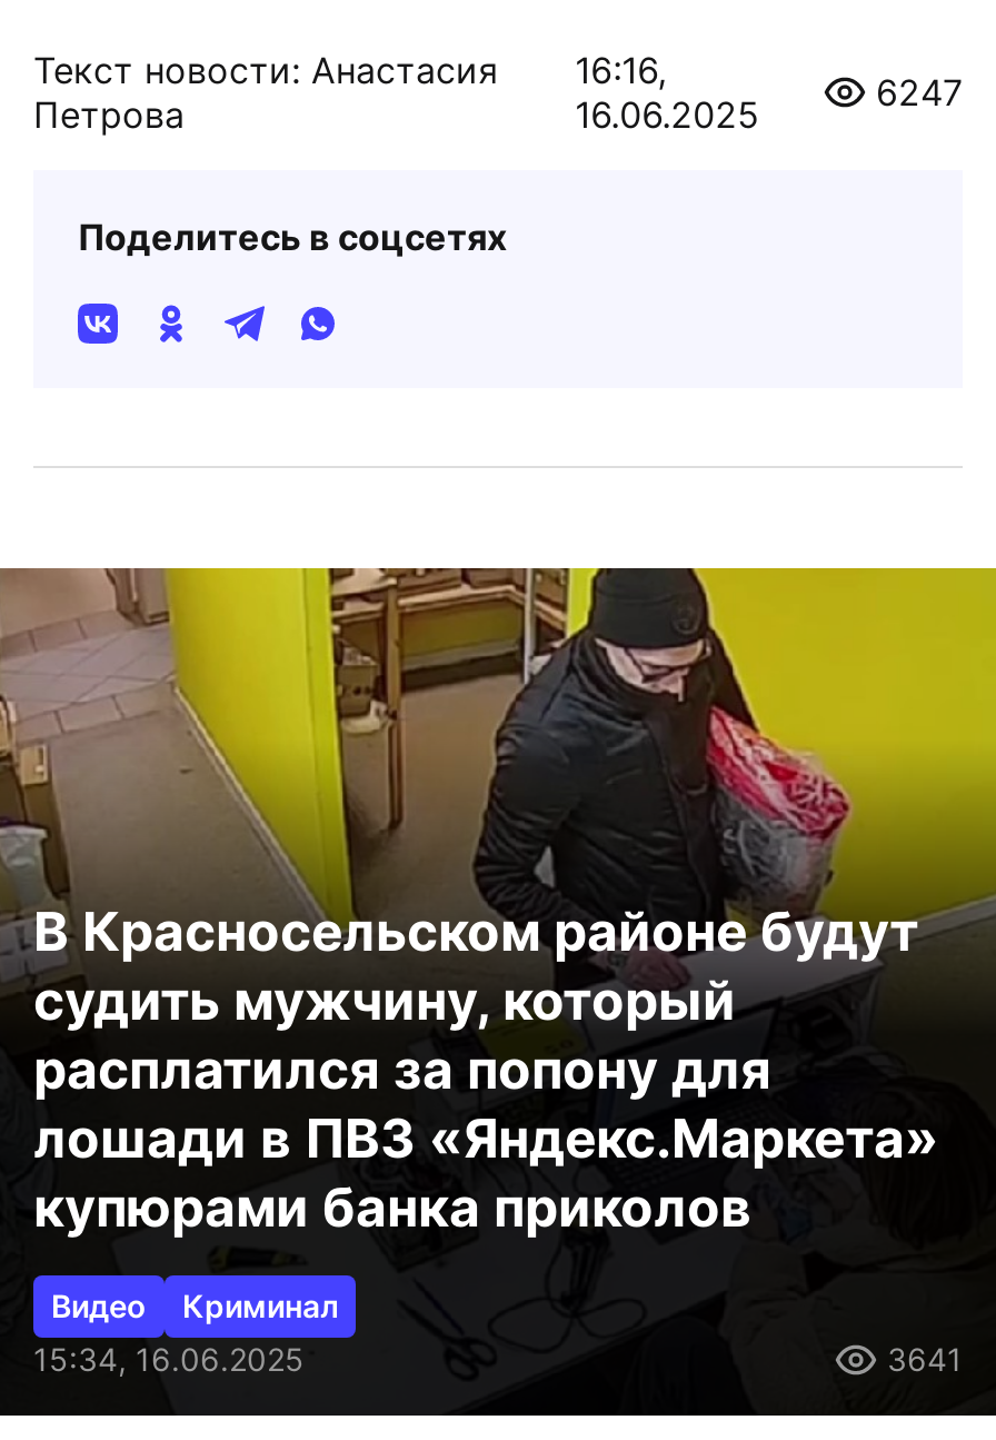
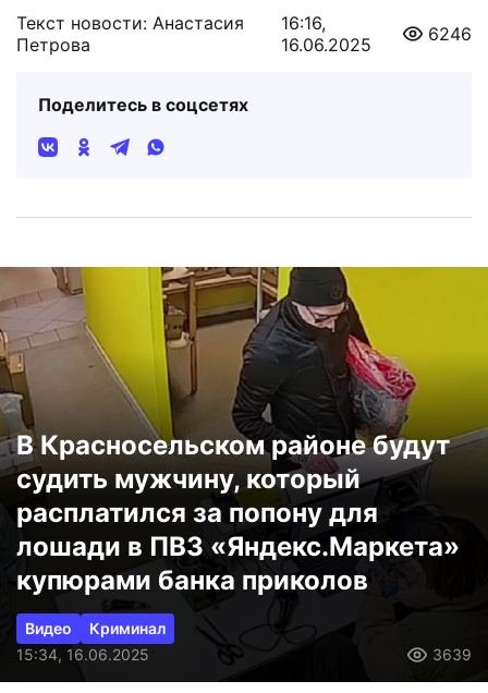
[876,69,963,114] 6247 -> [428,23,472,44] 6246
[887,1339,963,1377] 3641 -> [432,645,472,663] 3639

